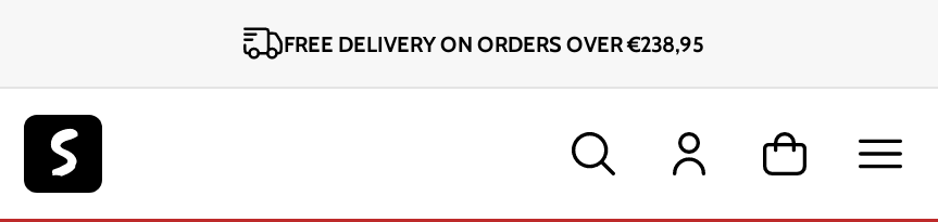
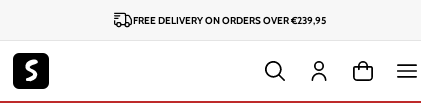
[284,29,703,57] FREE DELIVERY ON ORDERS OVER €238,95 -> [132,13,325,26] FREE DELIVERY ON ORDERS OVER €239,95

